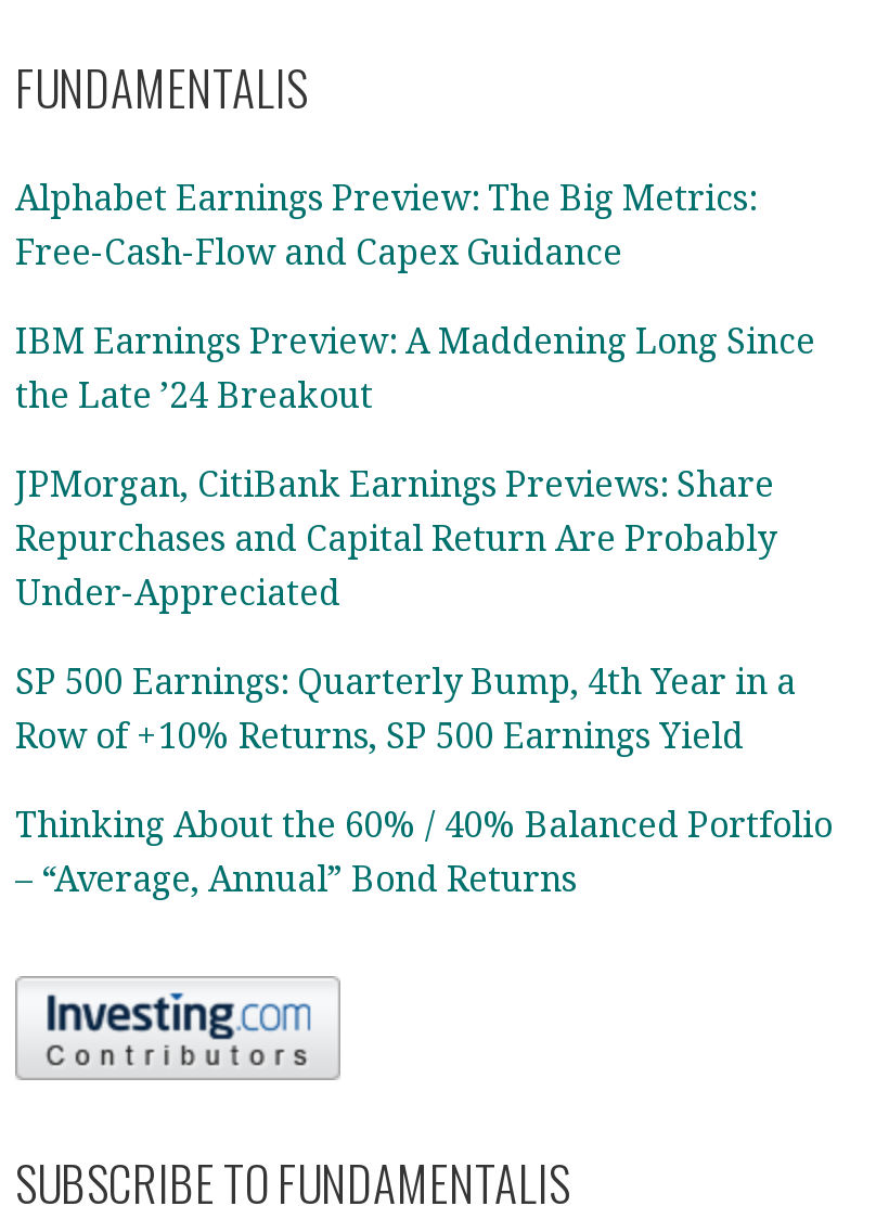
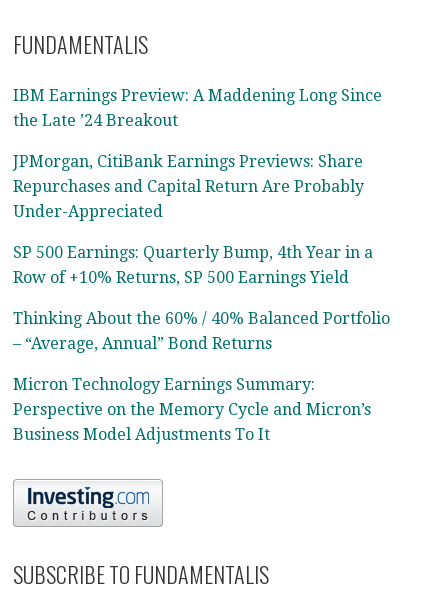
[15,178,757,273] Alphabet Earnings Preview: The Big Metrics: | Free-Cash-Flow and Capex Guidance -> none
moved [15,321,833,900] -> [13,85,390,352]: IBM Earnings Preview: A Maddening Long Since | the Late ’24 Breakout | JPMorgan, CitiBank Earnings Previews: Share | ... | Thinking About the 60% / 40% Balanced Portfolio | – “Average, Annual” Bond Returns
none -> [13,374,371,443] Micron Technology Earnings Summary: | Perspective on the Memory Cycle and Micron’s | Business Model Adjustments To It

